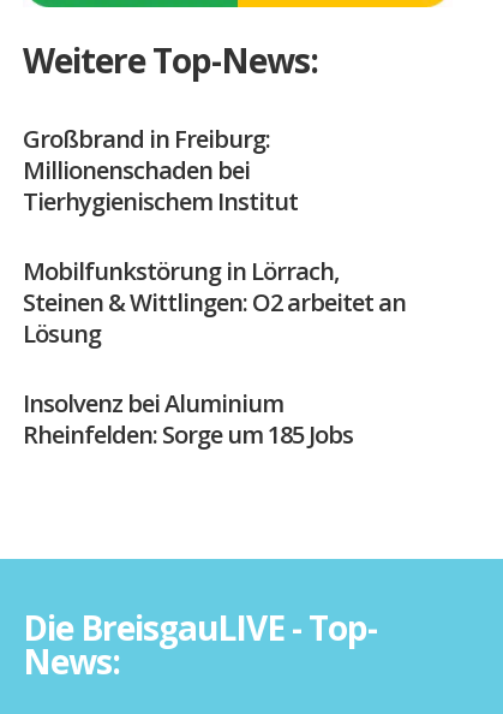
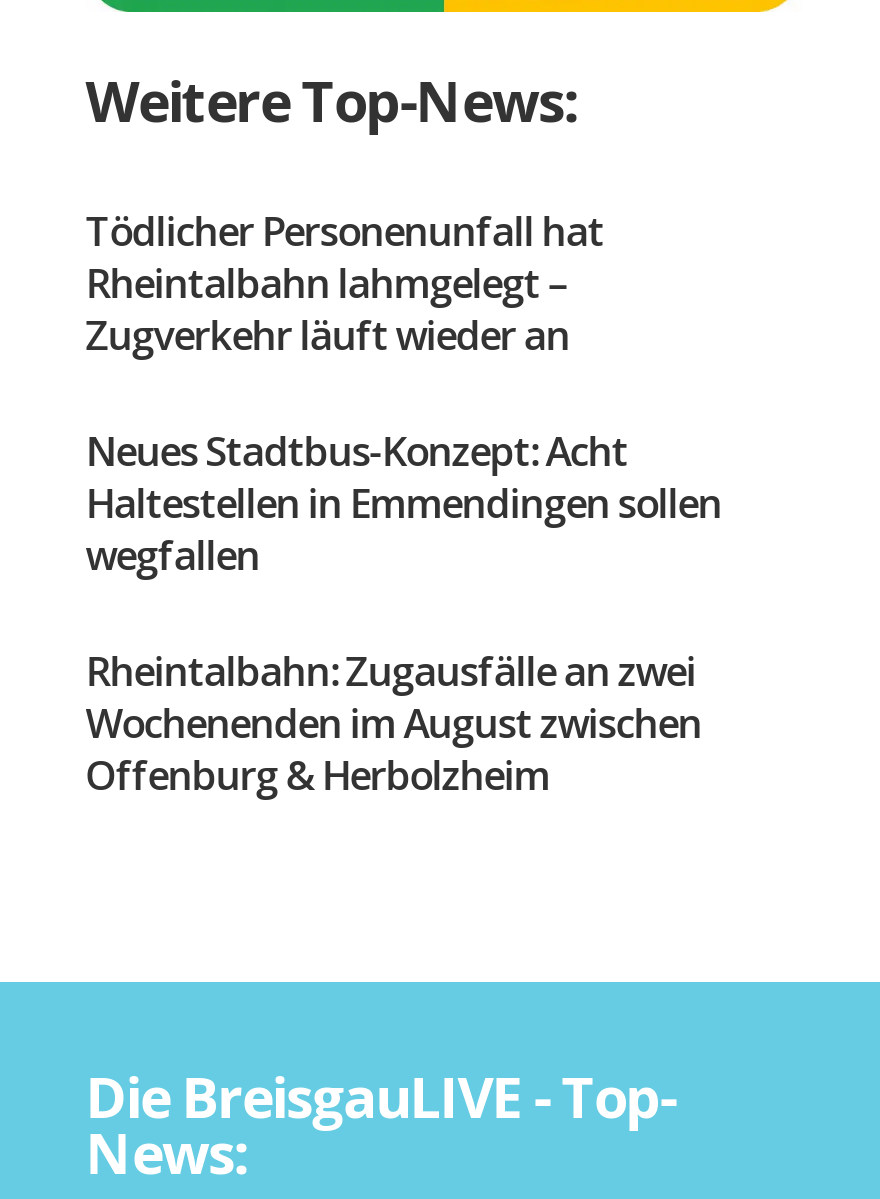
[23,122,297,217] Großbrand in Freiburg: | Millionenschaden bei | Tierhygienischem Institut -> [86,204,604,362] Tödlicher Personenunfall hat | Rheintalbahn lahmgelegt – | Zugverkehr läuft wieder an
[23,255,406,350] Mobilfunkstörung in Lörrach, | Steinen & Wittlingen: O2 arbeitet an | Lösung -> [86,424,722,582] Neues Stadtbus-Konzept: Acht | Haltestellen in Emmendingen sollen | wegfallen
[23,387,353,451] Insolvenz bei Aluminium | Rheinfelden: Sorge um 185 Jobs -> [86,644,702,802] Rheintalbahn: Zugausfälle an zwei | Wochenenden im August zwischen | Offenburg & Herbolzheim

